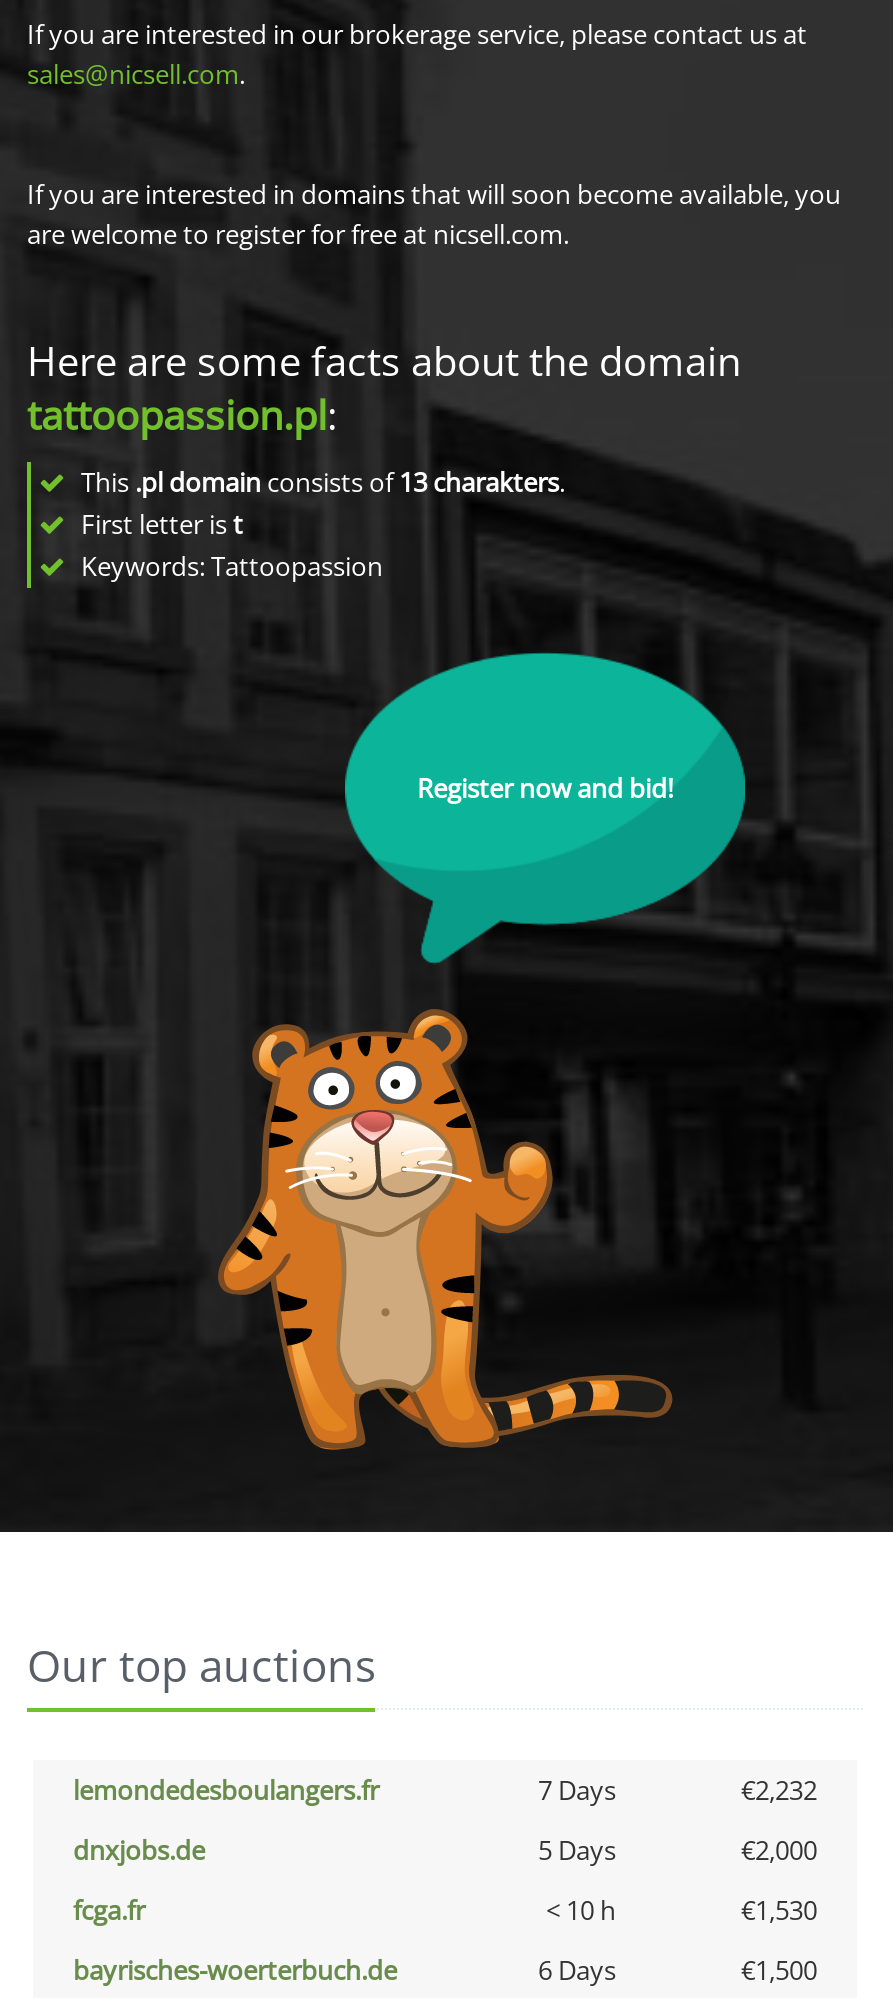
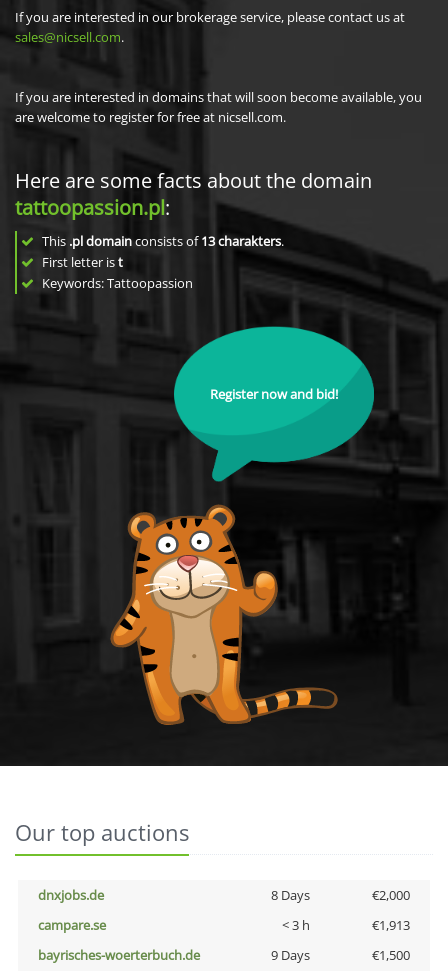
[73,1772,817,1808] lemondedesboulangers.fr | 7 Days | €2,232 -> none
[538,1832,616,1868] 5 Days -> [270,886,309,904] 8 Days
[73,1892,817,1928] fcga.fr | < 10 h | €1,530 -> [38,916,410,934] campare.se | < 3 h | €1,913
[538,1952,616,1988] 6 Days -> [270,946,309,964] 9 Days

